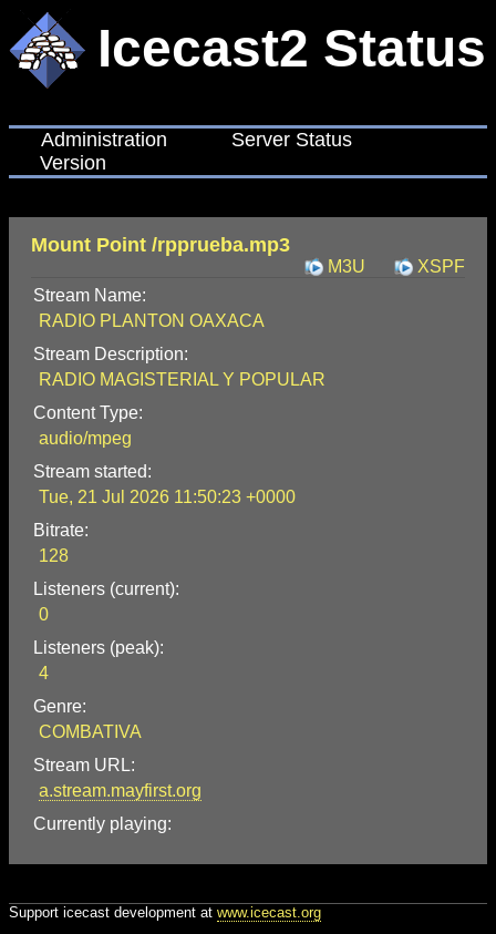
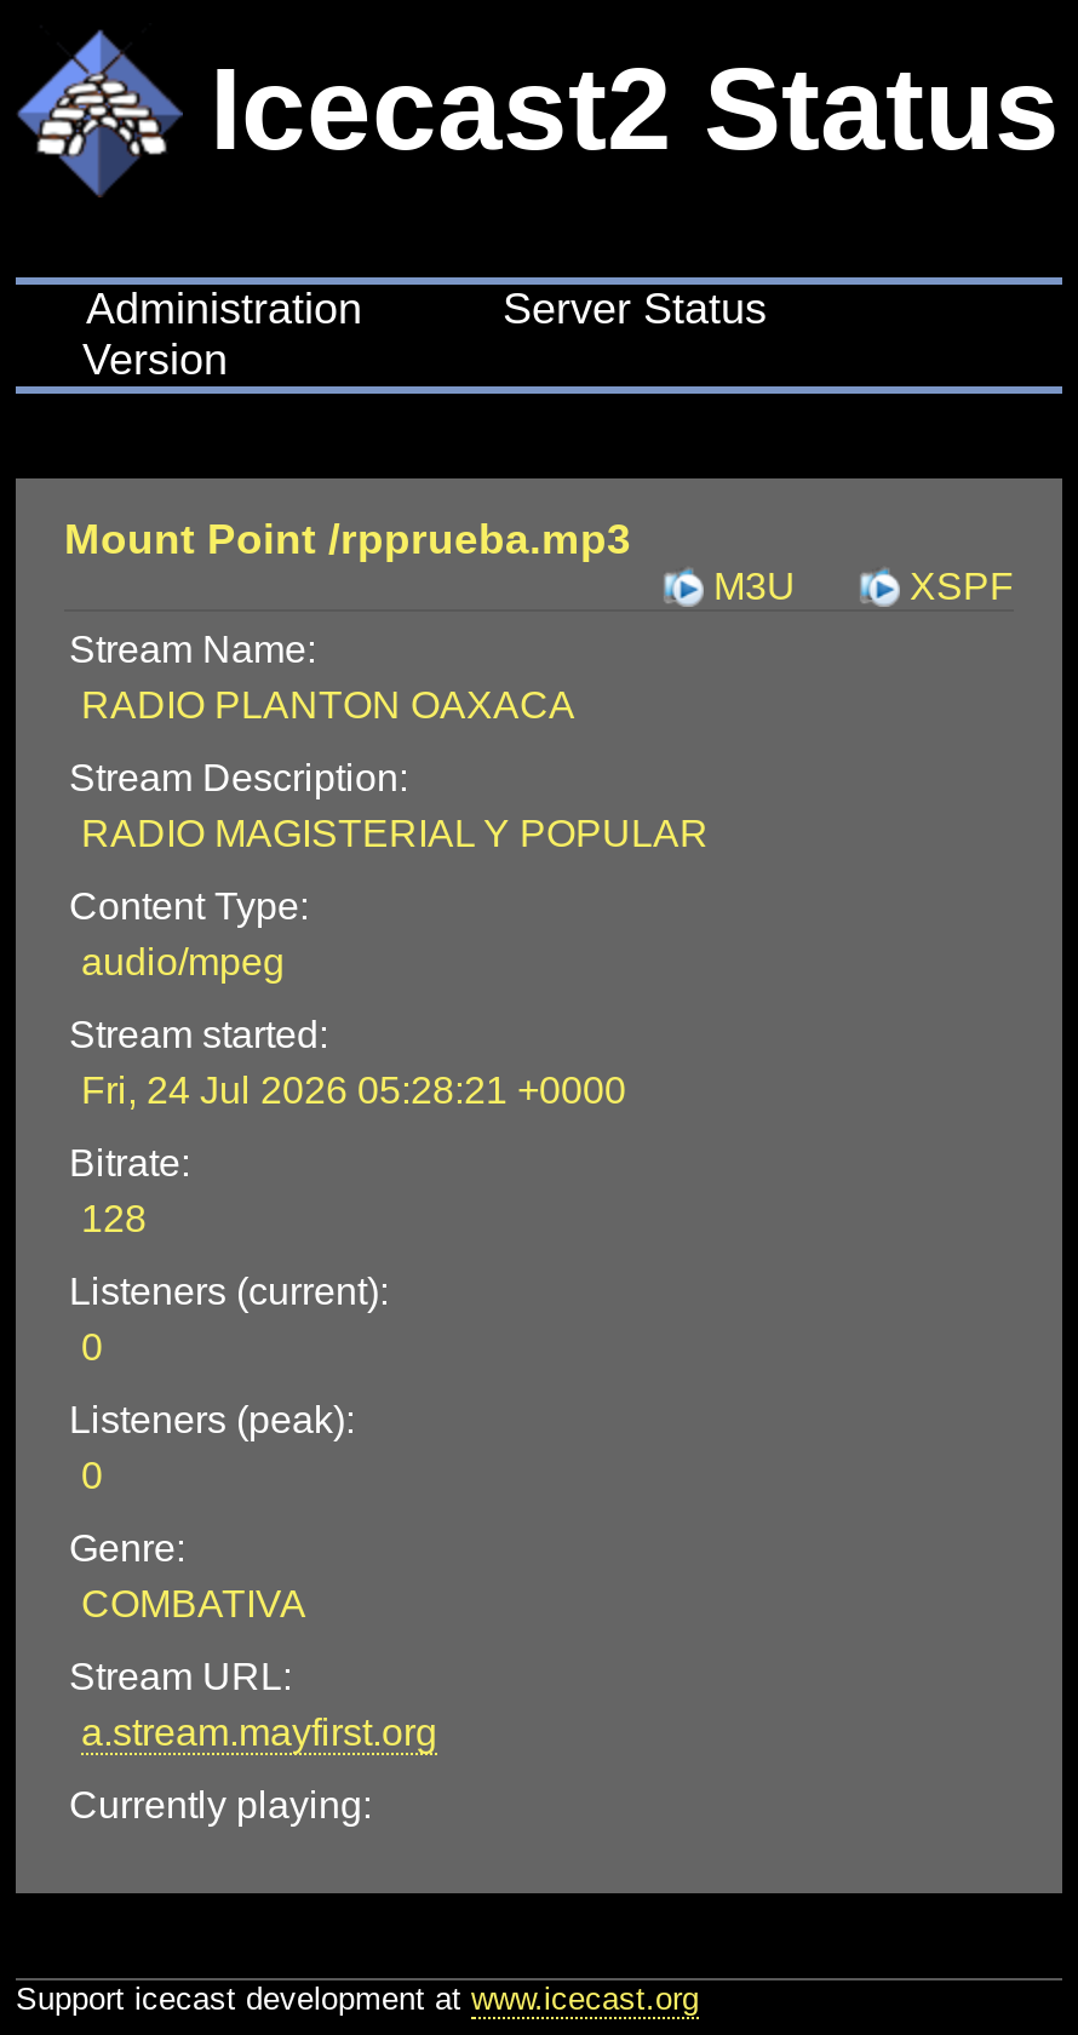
[39,488,296,507] Tue, 21 Jul 2026 11:50:23 +0000 -> [81,1070,626,1111] Fri, 24 Jul 2026 05:28:21 +0000
[39,664,49,683] 4 -> [81,1455,103,1496] 0

